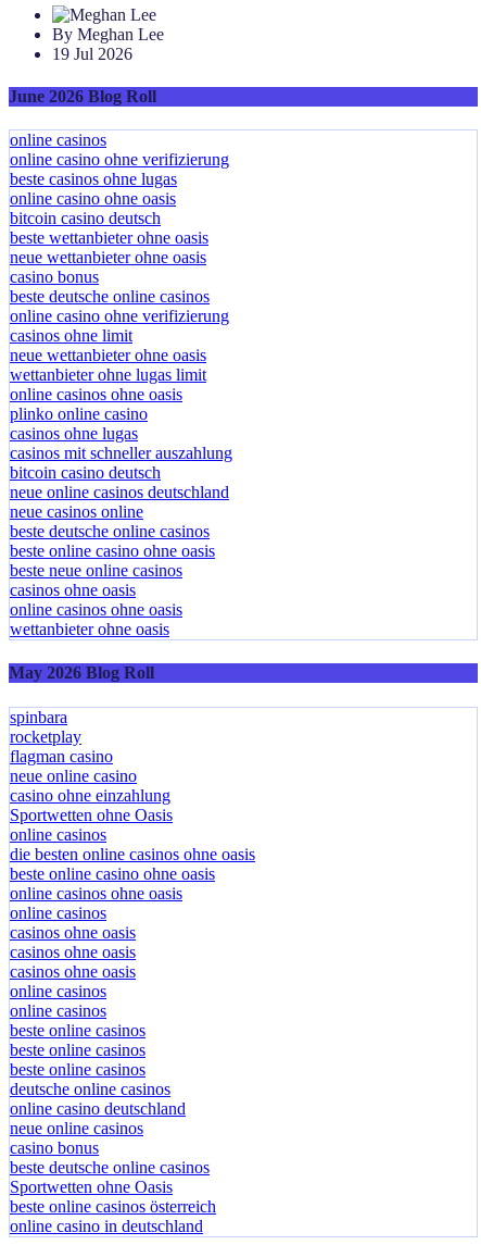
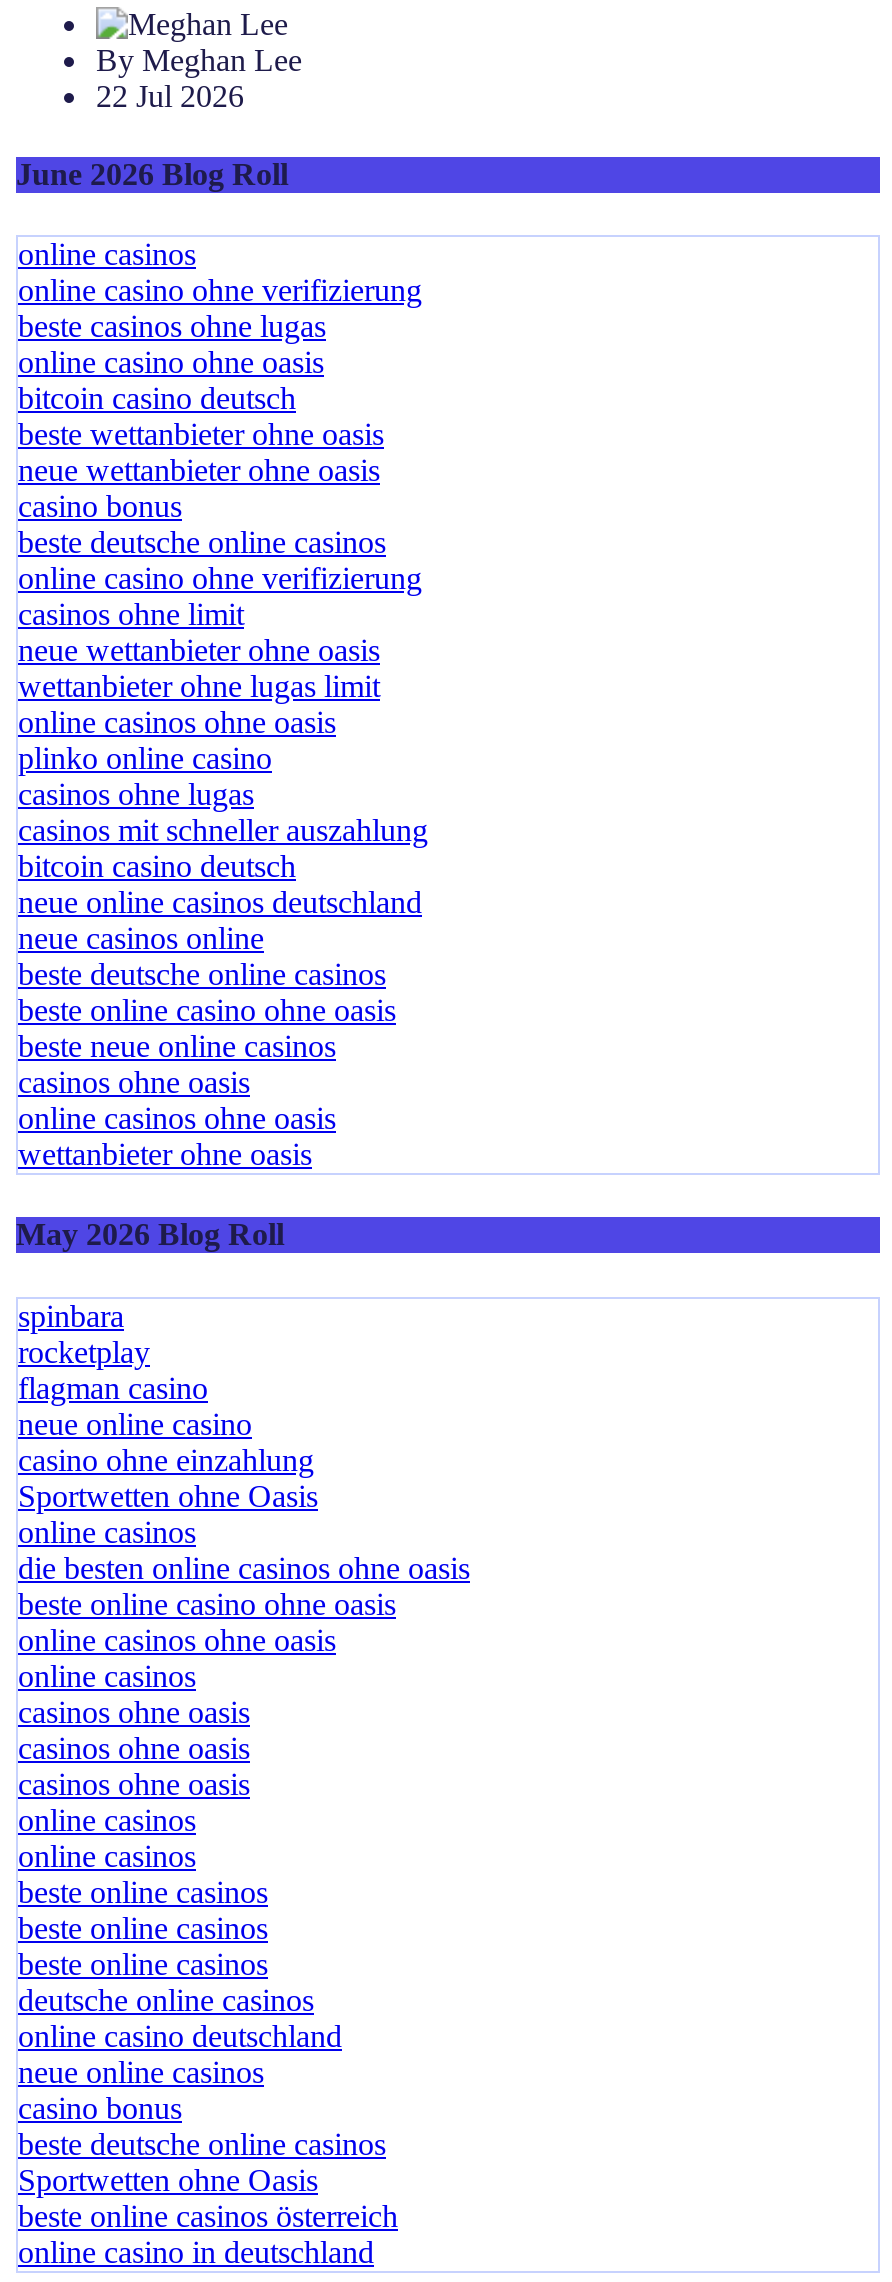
[52,44,132,63] 19 Jul 2026 -> [96,78,244,112] 22 Jul 2026

